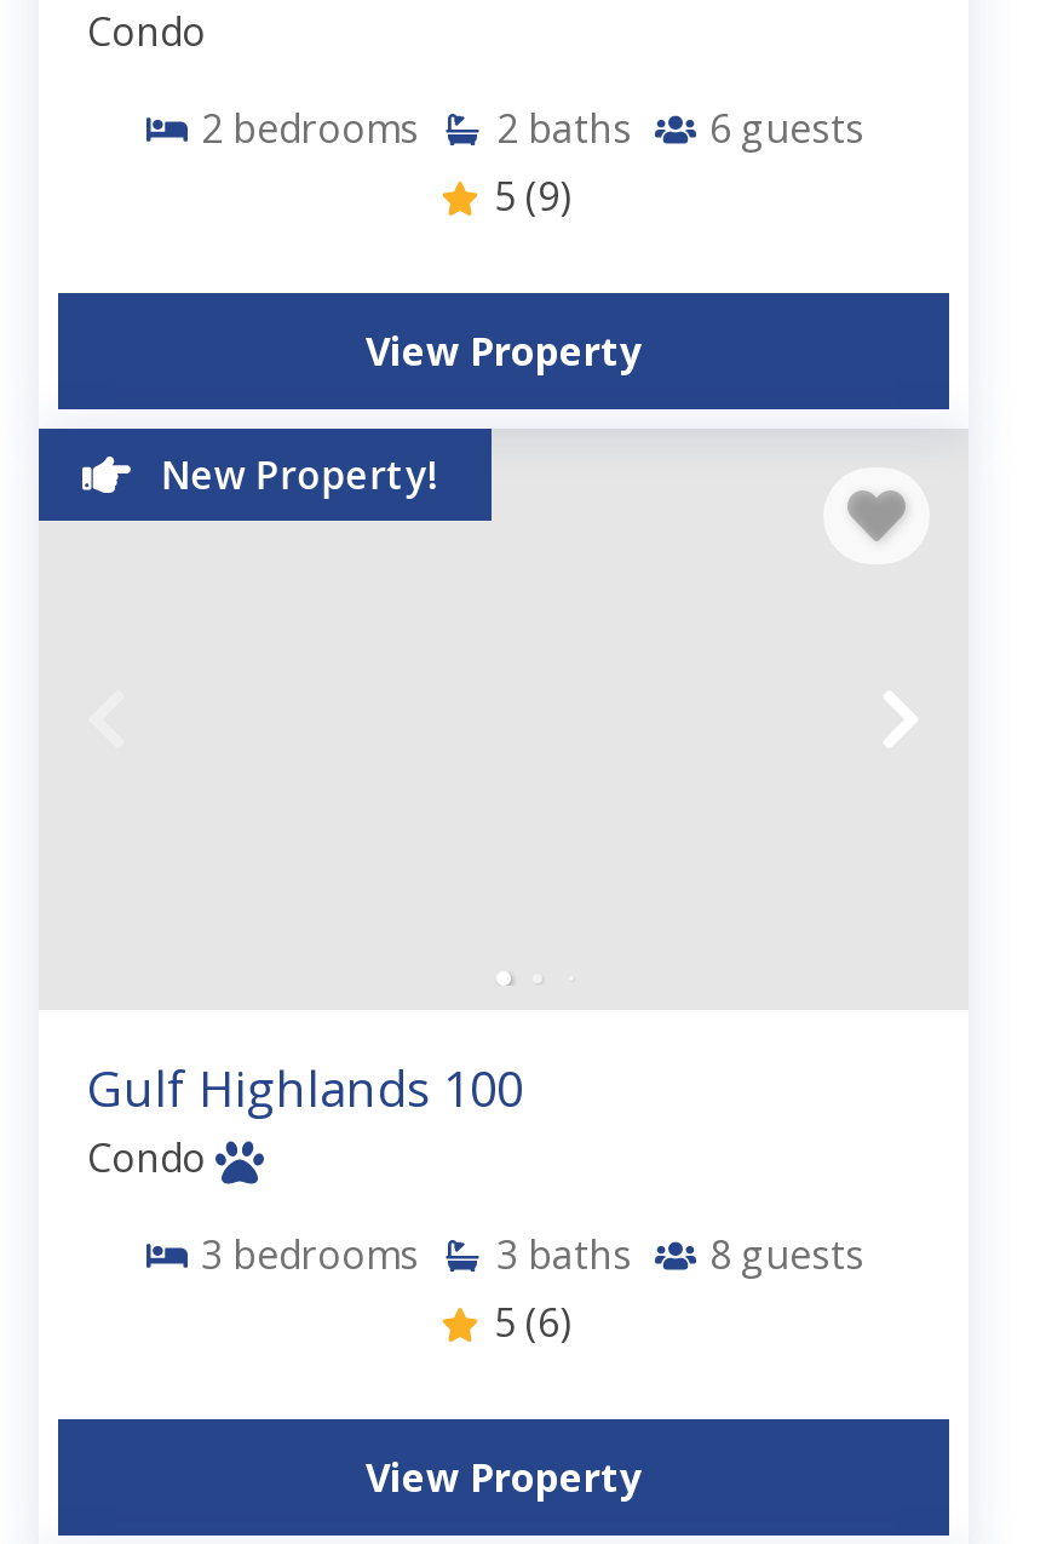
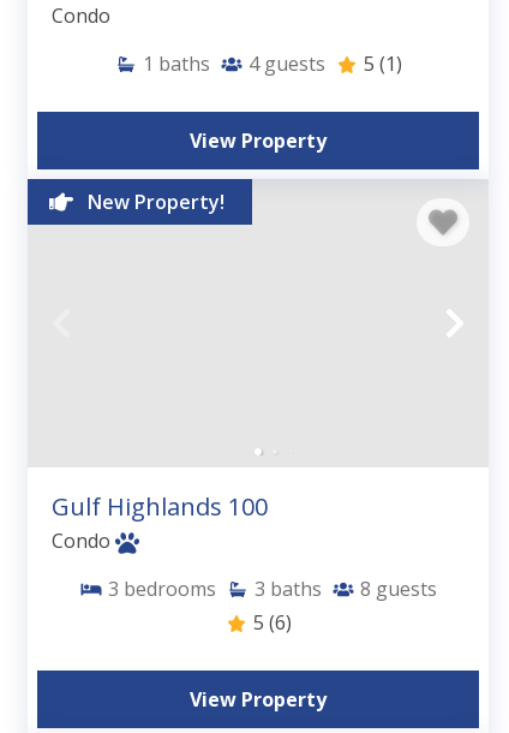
[201,103,864,224] 2 bedrooms | 2 baths | 6 guests | 5 (9) -> [143,51,402,77] 1 baths | 4 guests | 5 (1)

